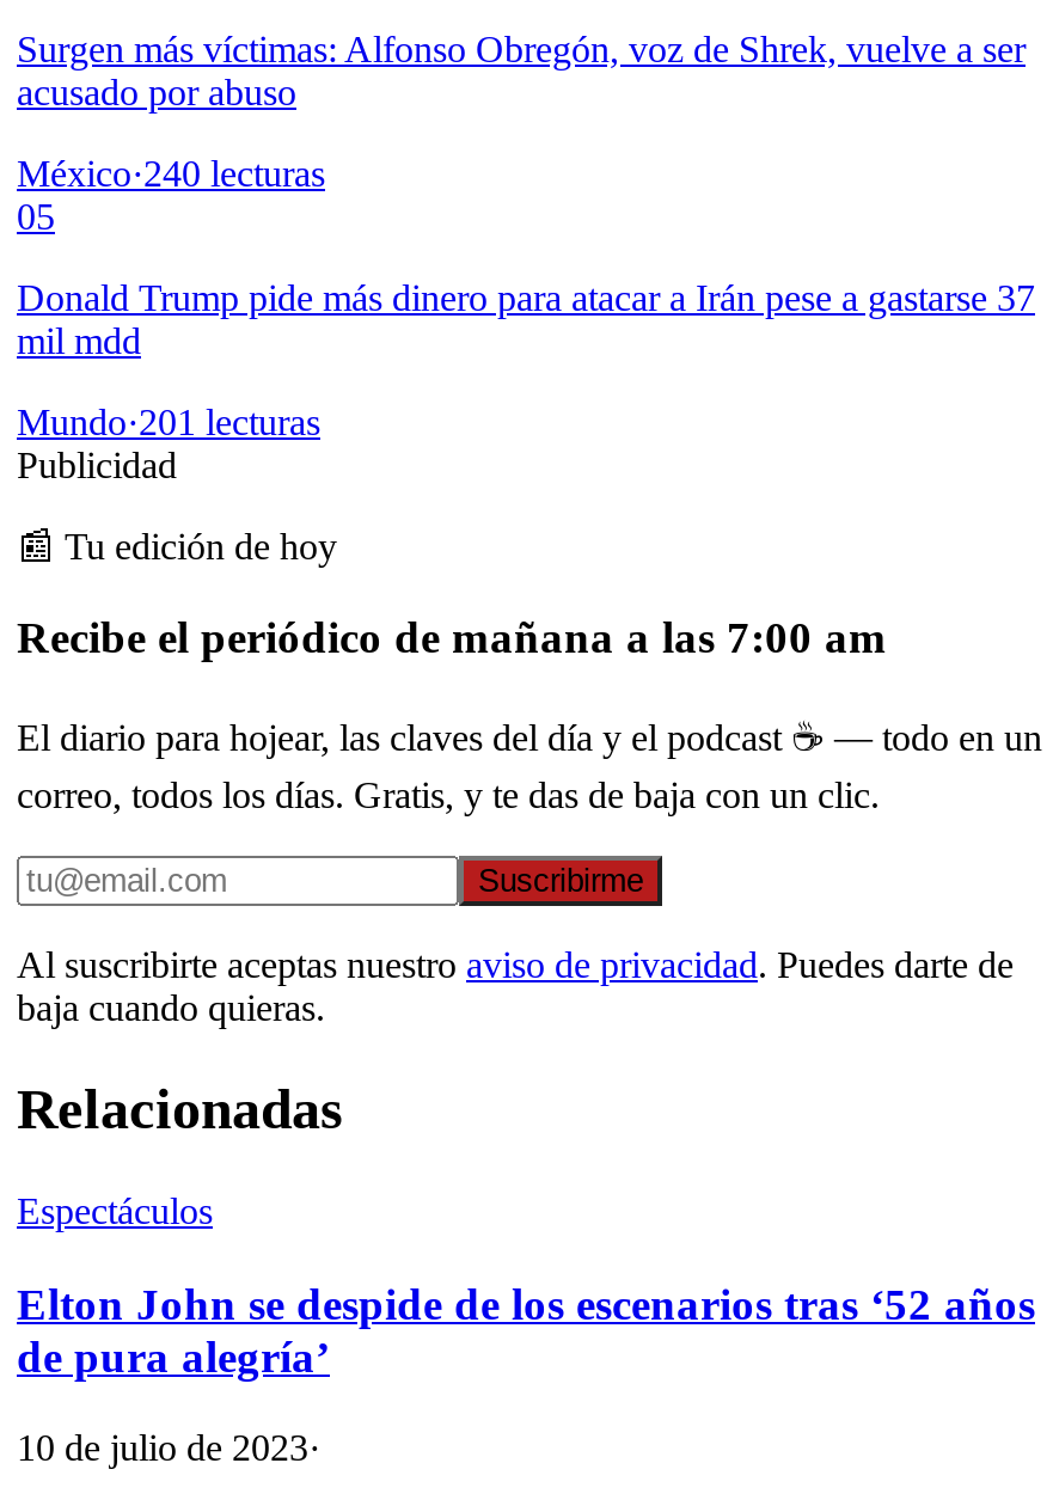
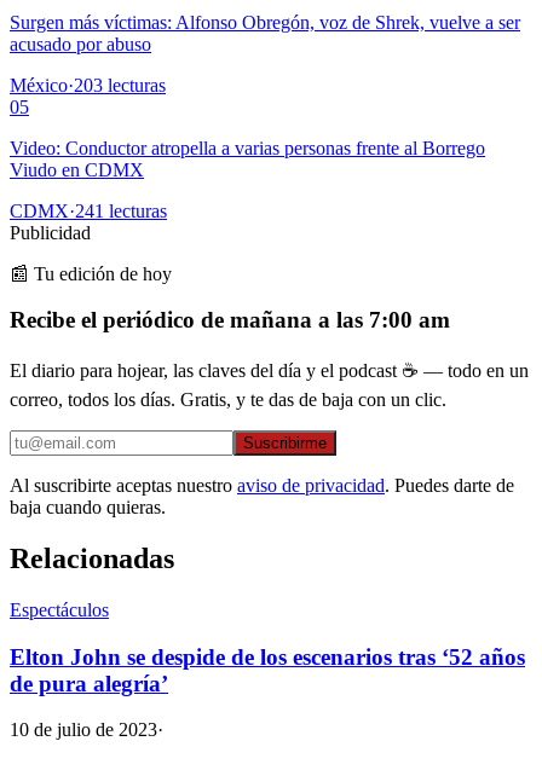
[17,152,325,193] México·240 lecturas -> [10,74,166,95] México·203 lecturas
[17,276,1035,360] Donald Trump pide más dinero para atacar a Irán pese a gastarse 37 | mil mdd -> [10,137,485,180] Video: Conductor atropella a varias personas frente al Borrego | Viudo en CDMX
[17,401,320,441] Mundo·201 lecturas -> [10,200,167,221] CDMX·241 lecturas

